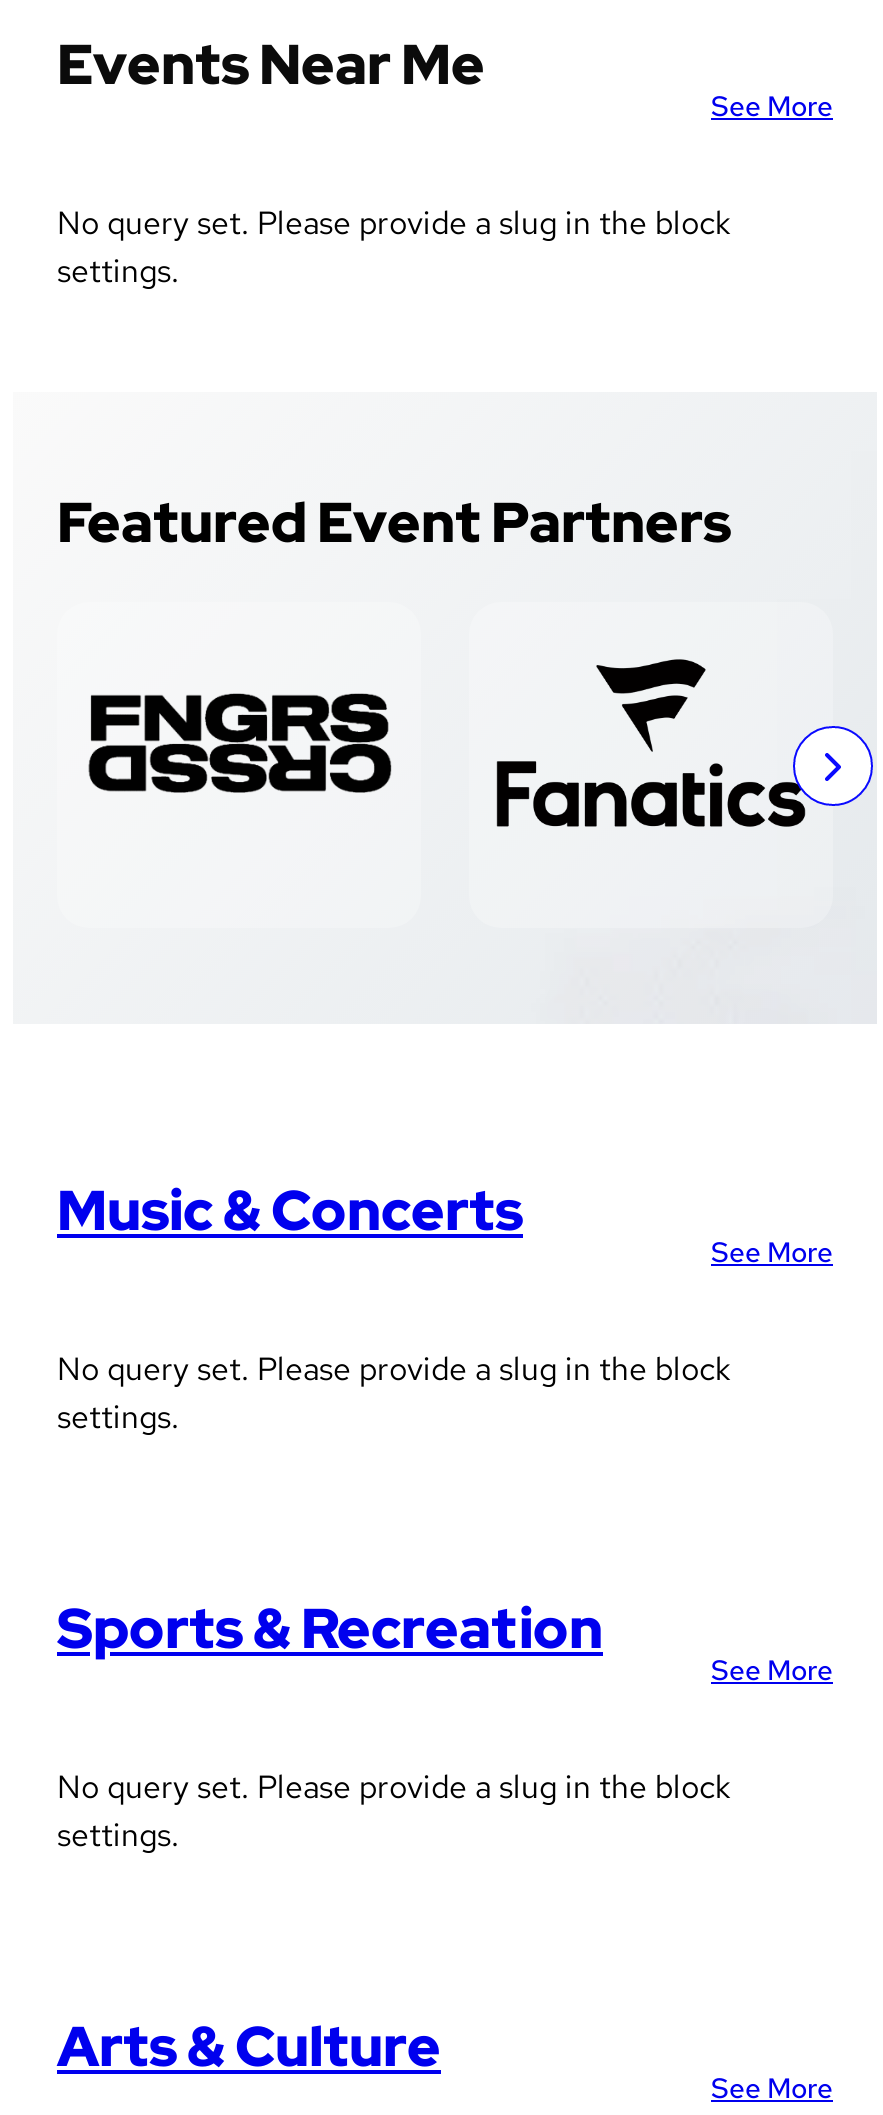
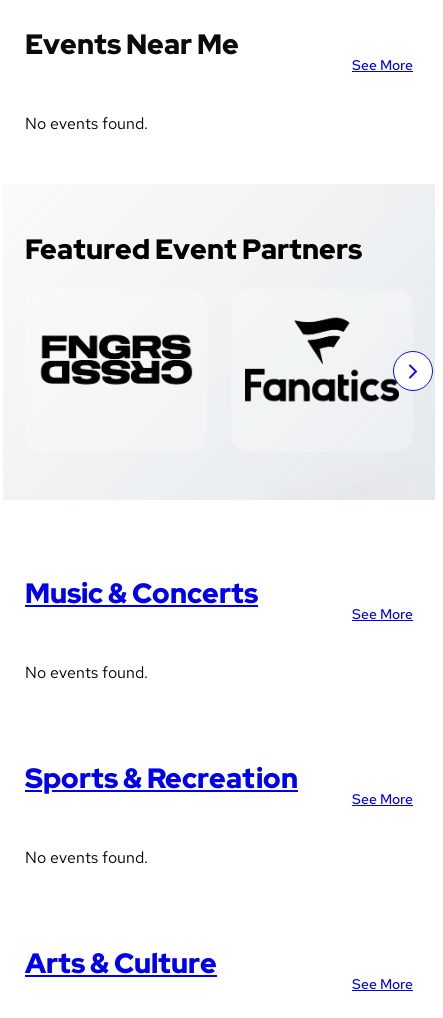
[57,202,731,292] No query set. Please provide a slug in the block | settings. -> [25,113,148,134] No events found.
[57,1348,731,1438] No query set. Please provide a slug in the block | settings. -> [25,662,148,683] No events found.
[57,1766,731,1856] No query set. Please provide a slug in the block | settings. -> [25,847,148,868] No events found.

